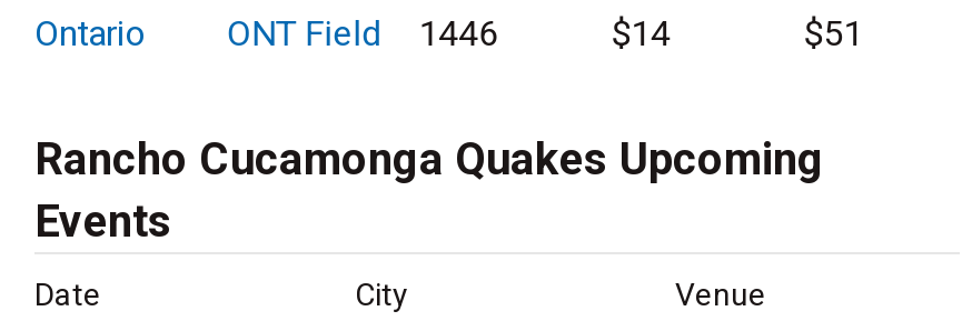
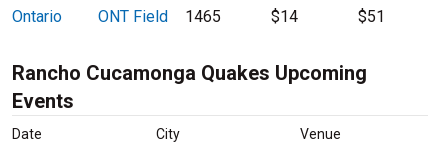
[34,12,499,54] Ontario ONT Field 1446 -> [12,7,221,26] Ontario ONT Field 1465

